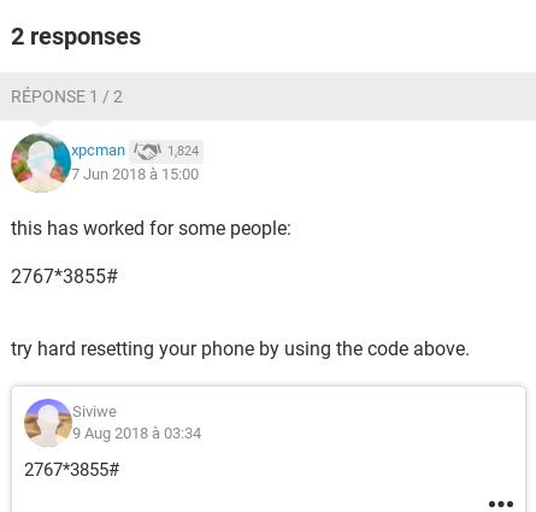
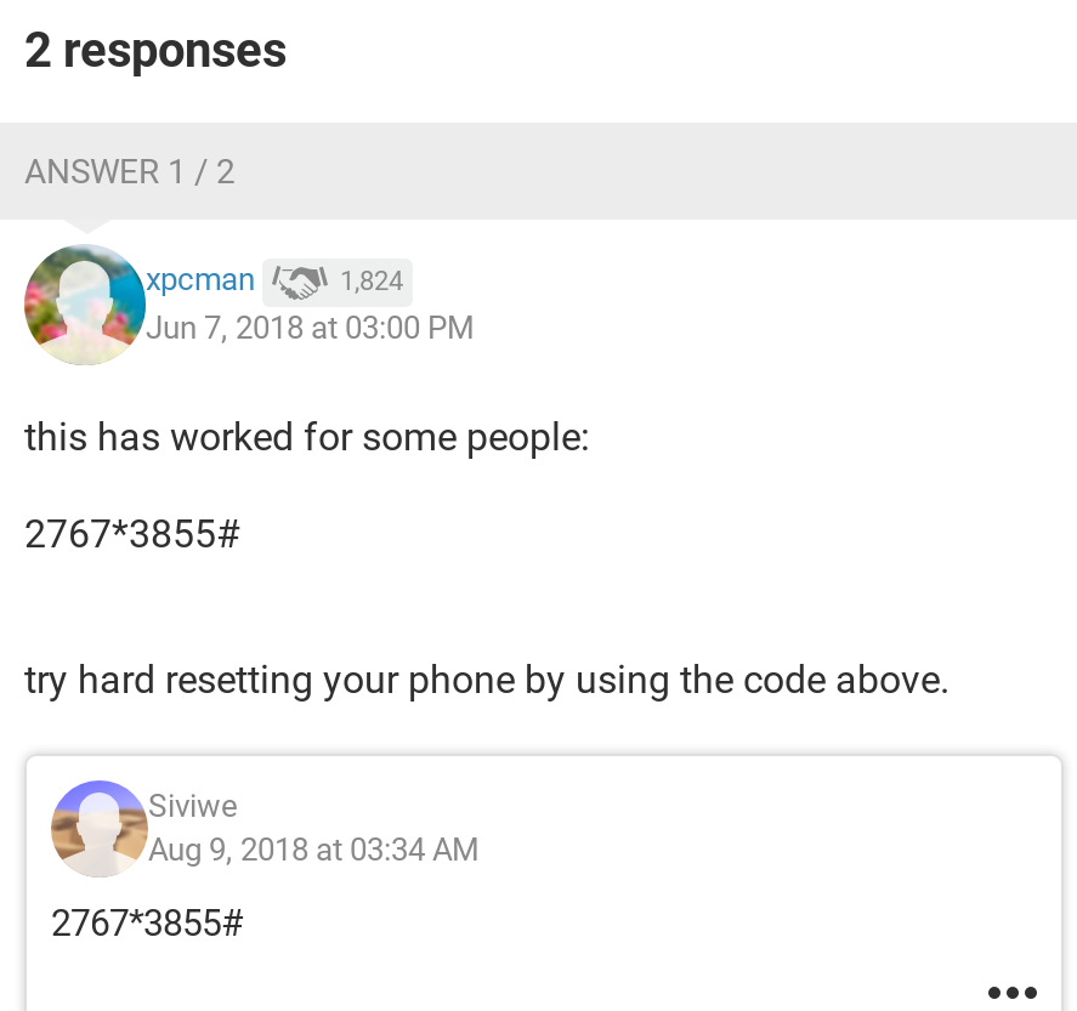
[11,87,123,106] RÉPONSE 1 / 2 -> [24,152,236,191] ANSWER 1 / 2
[71,165,199,183] 7 Jun 2018 à 15:00 -> [146,309,474,346] Jun 7, 2018 at 03:00 PM
[72,424,201,442] 9 Aug 2018 à 03:34 -> [148,831,478,868] Aug 9, 2018 at 03:34 AM

